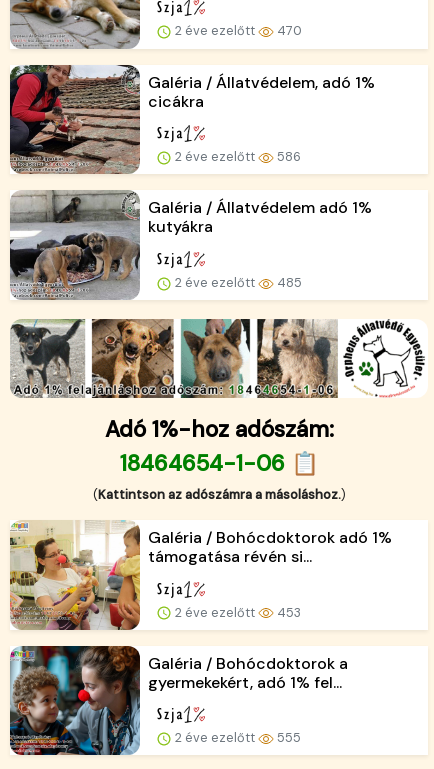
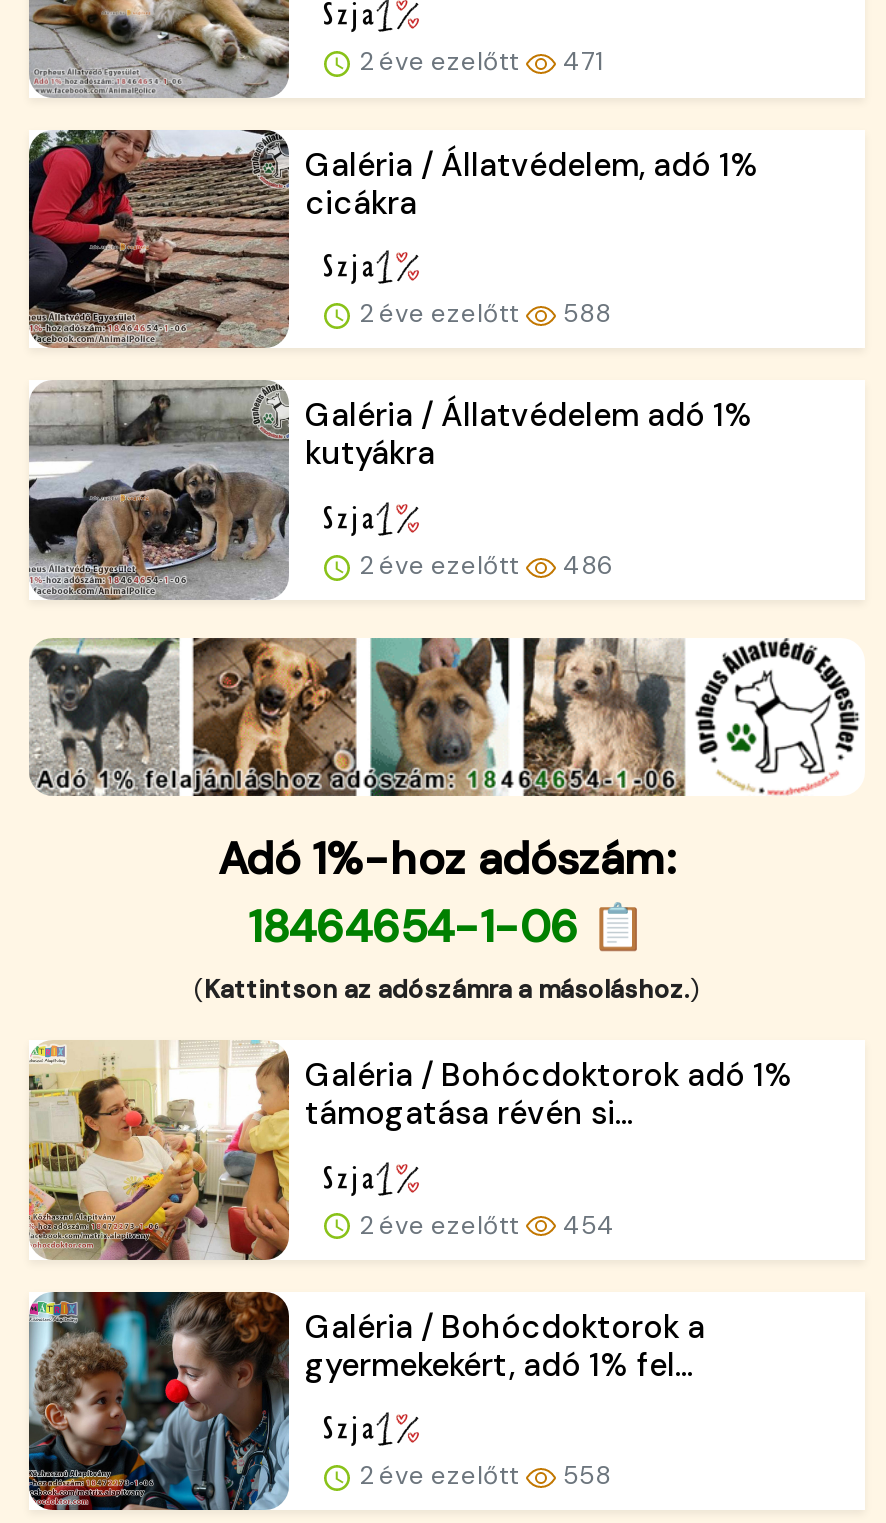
[172,22,302,39] 2 éve ezelőtt 470 -> [353,44,603,78] 2 éve ezelőtt 471
[172,148,301,165] 2 éve ezelőtt 586 -> [353,297,611,331] 2 éve ezelőtt 588
[172,274,302,291] 2 éve ezelőtt 485 -> [353,548,613,582] 2 éve ezelőtt 486
[172,604,301,621] 2 éve ezelőtt 453 -> [353,1207,615,1241] 2 éve ezelőtt 454
[172,729,301,746] 2 éve ezelőtt 555 -> [353,1459,611,1493] 2 éve ezelőtt 558

